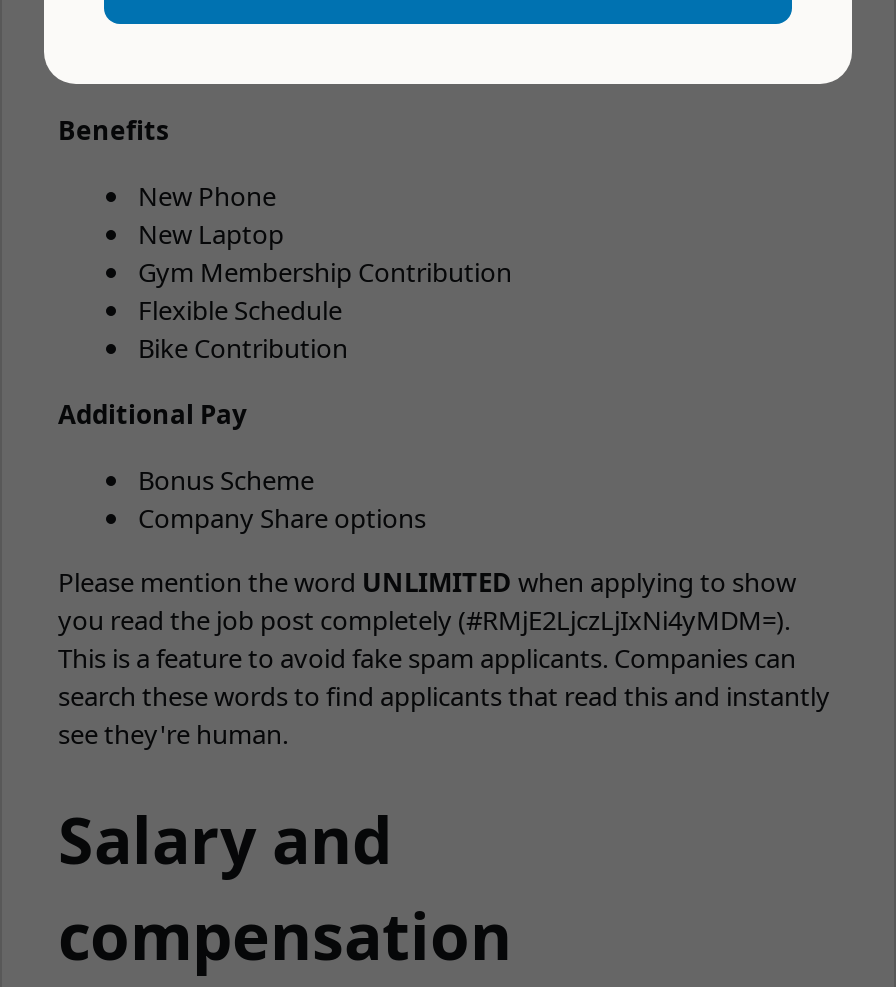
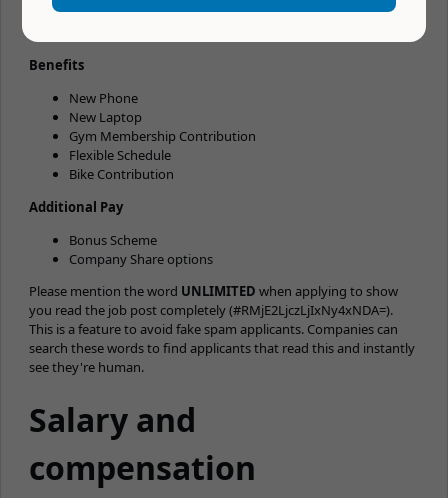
[58,601,790,637] you read the job post completely (#RMjE2LjczLjIxNi4yMDM=). -> [29,300,393,318] you read the job post completely (#RMjE2LjczLjIxNy4xNDA=).

